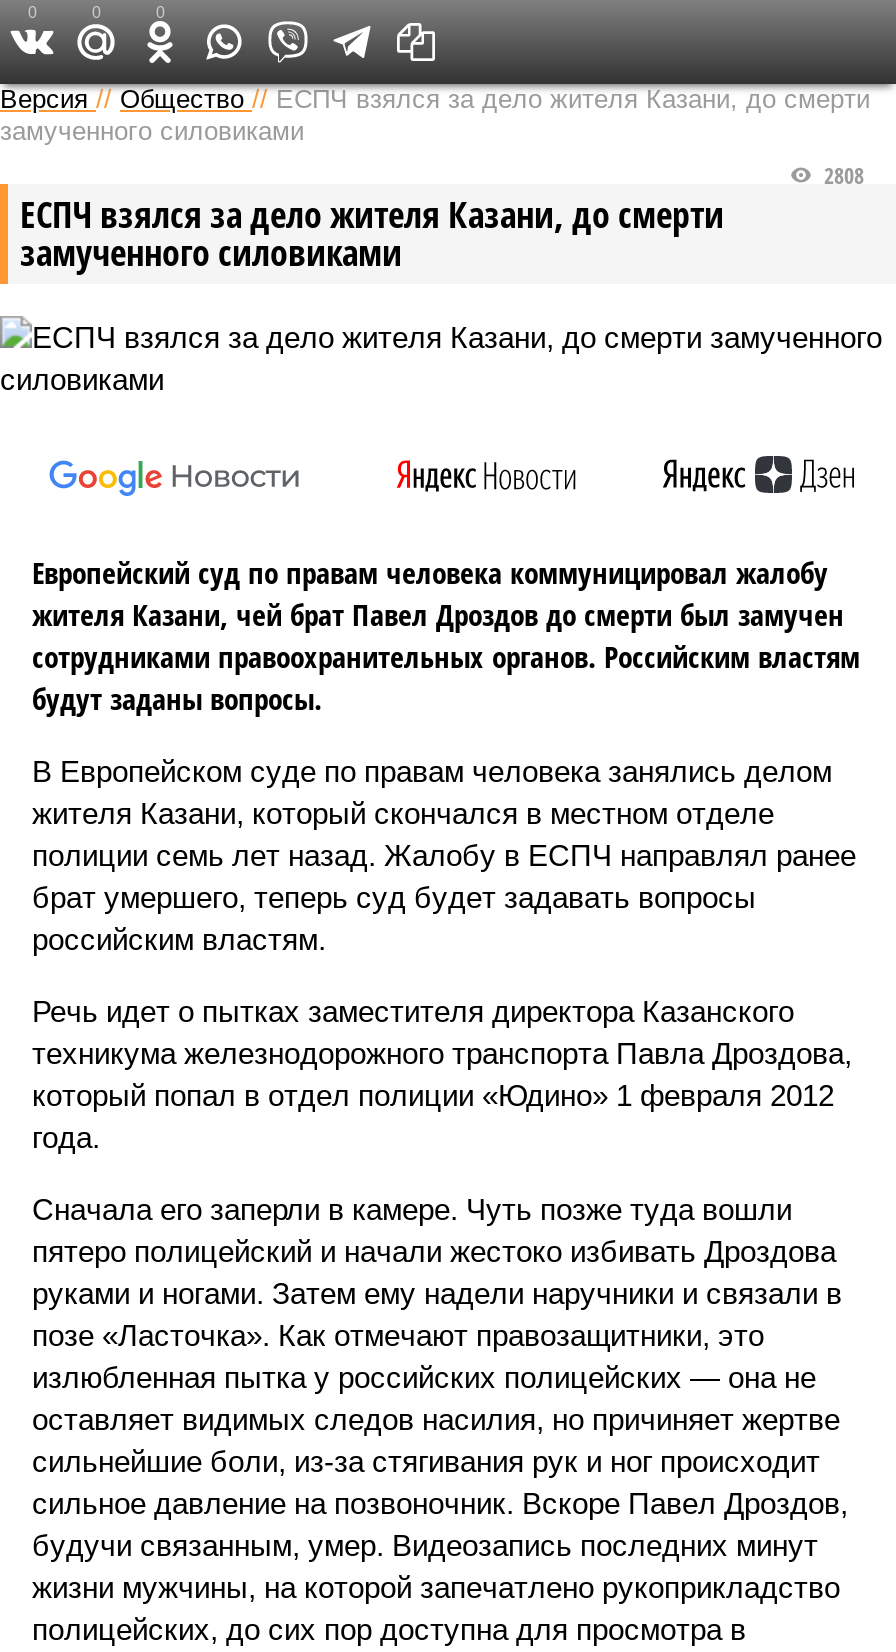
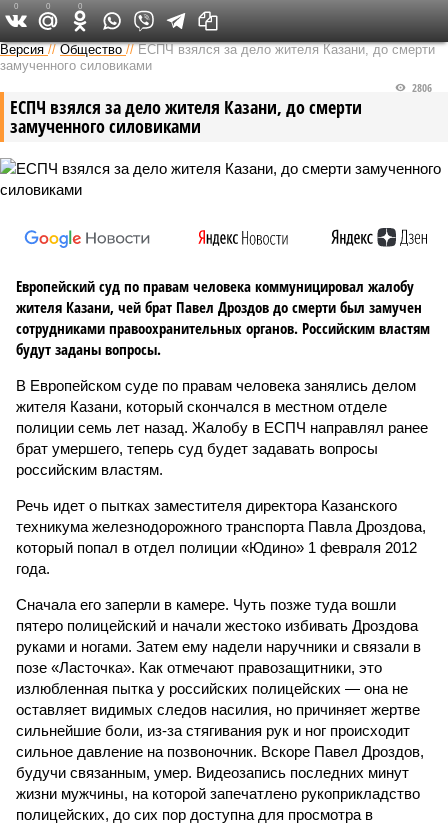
[818,160,864,190] 2808 -> [409,80,432,95] 2806

